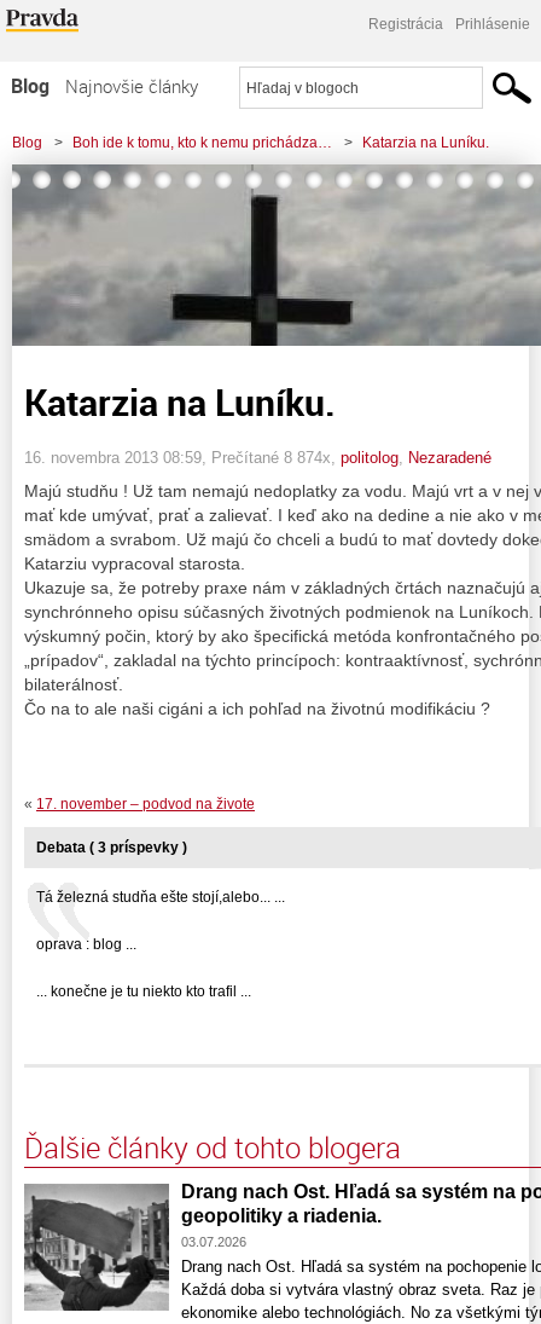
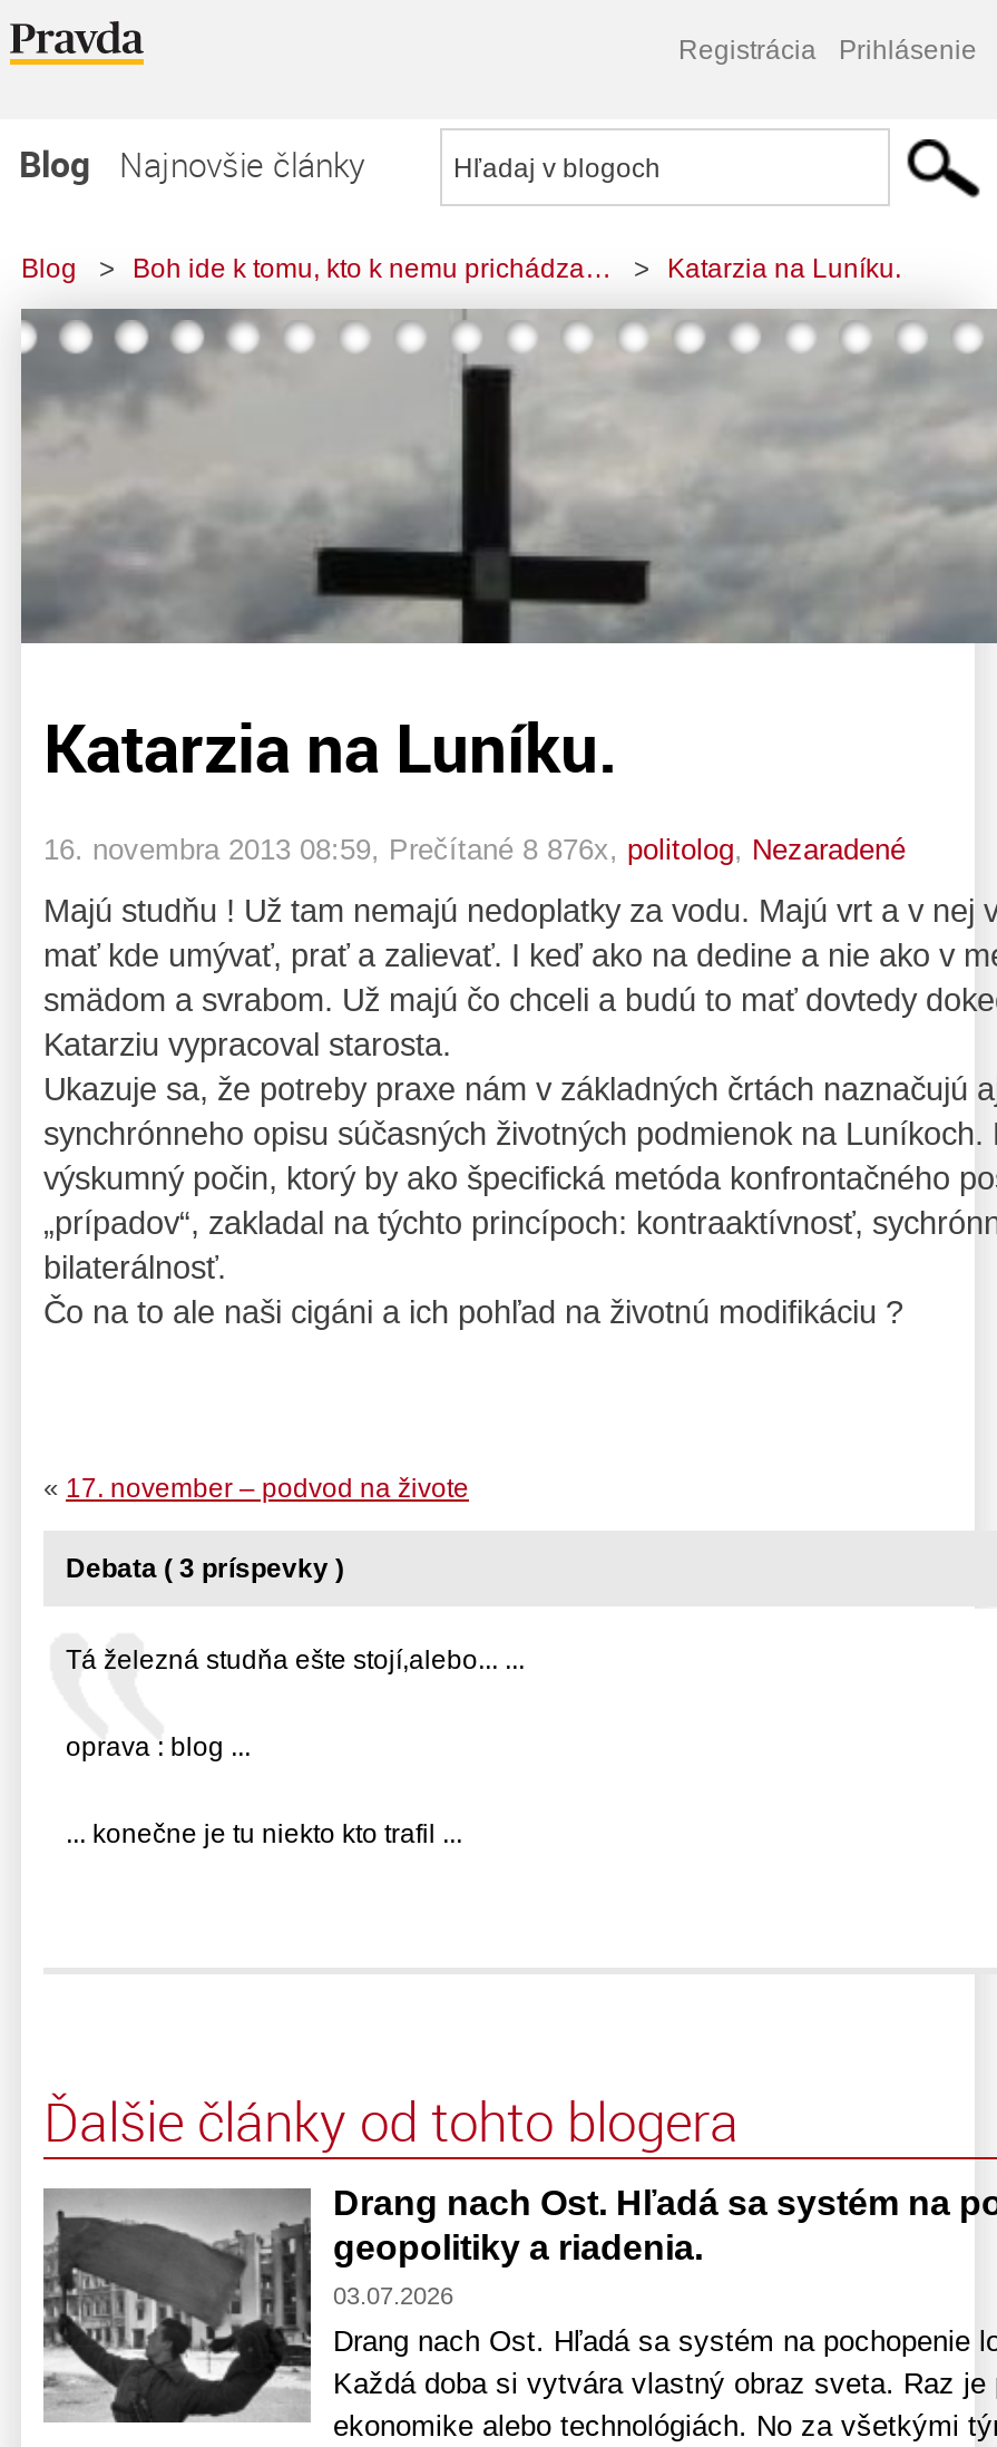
[24,448,491,466] 16. novembra 2013 08:59, Prečítané 8 874x, politolog, Nezaradené -> [43,832,906,865] 16. novembra 2013 08:59, Prečítané 8 876x, politolog, Nezaradené

